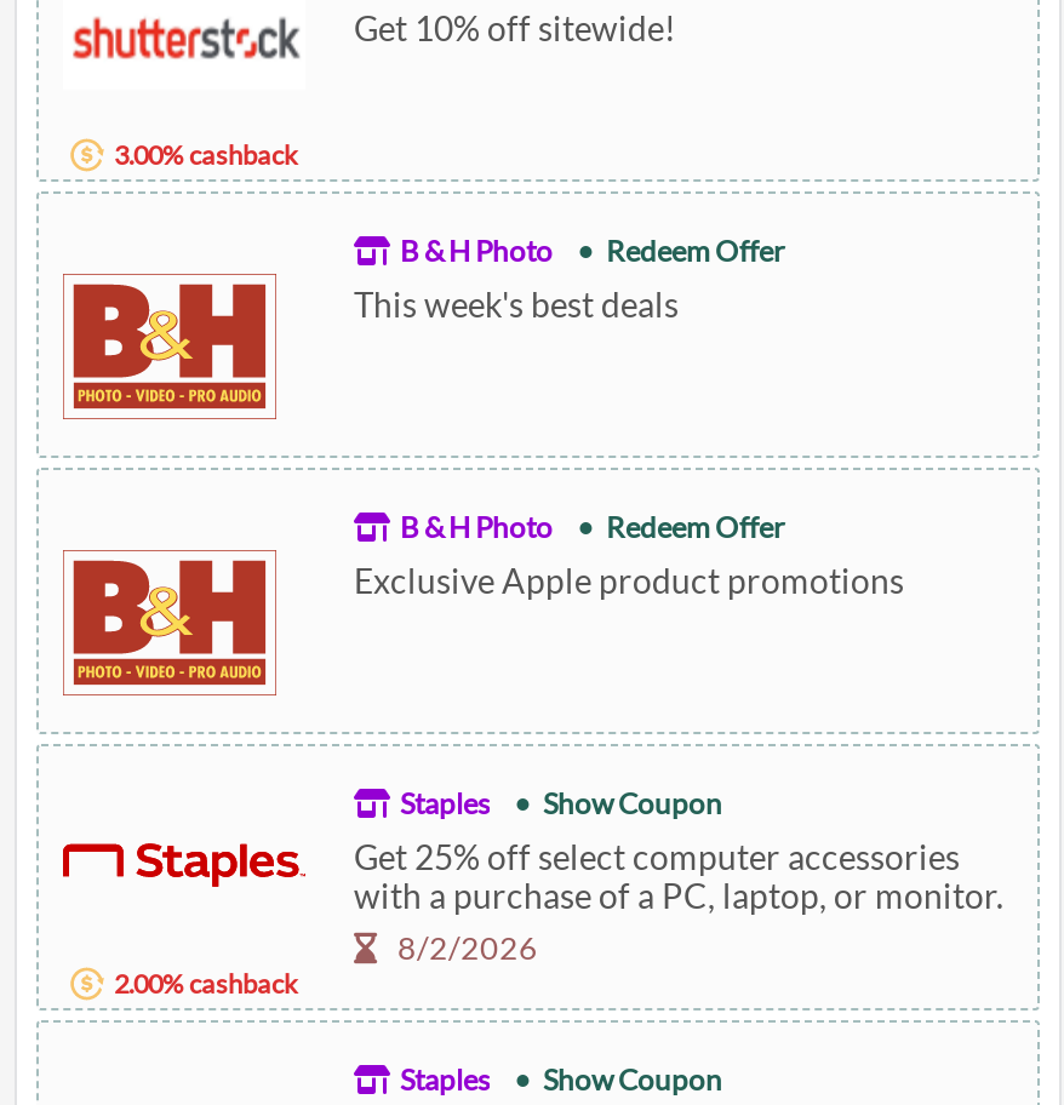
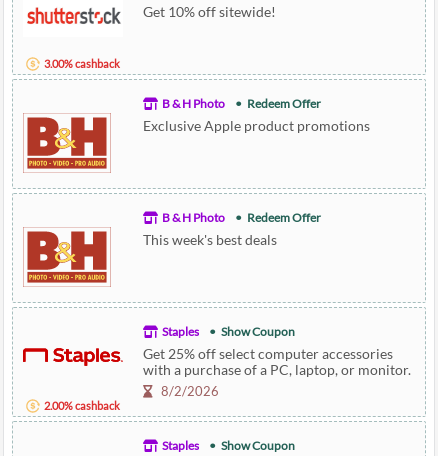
moved [354,284,679,325] -> [143,231,277,248]: This week's best deals
moved [354,560,904,601] -> [143,117,370,134]: Exclusive Apple product promotions

